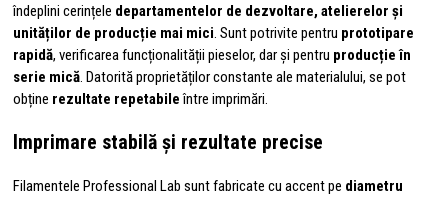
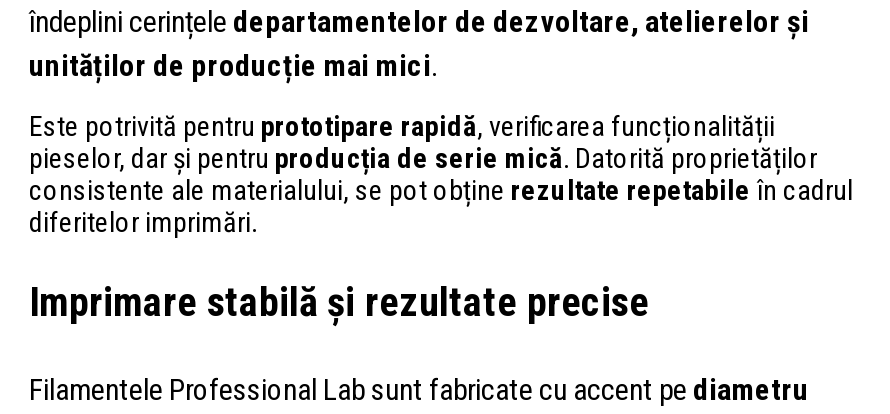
[13,24,414,108] unităților de producție mai mici. Sunt potrivite pentru prototipare | rapidă, verificarea funcționalității pieselor, dar și pentru producție în | serie mică. Datorită proprietăților constante ale materialului, se pot | obține rezultate repetabile între imprimări. -> [29,48,853,238] unităților de producție mai mici. | Este potrivită pentru prototipare rapidă, verificarea funcționalității | pieselor, dar și pentru producția de serie mică. Datorită proprietăților | consistente ale materialului, se pot obține rezultate repetabile în cadrul | diferitelor imprimări.

